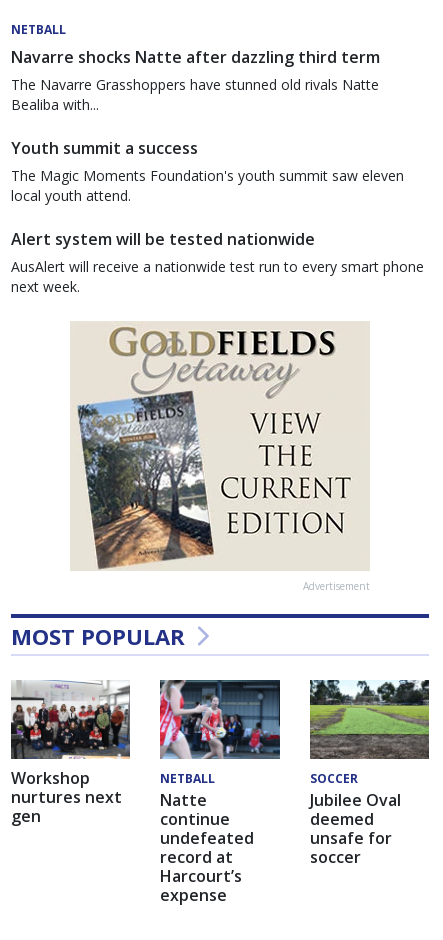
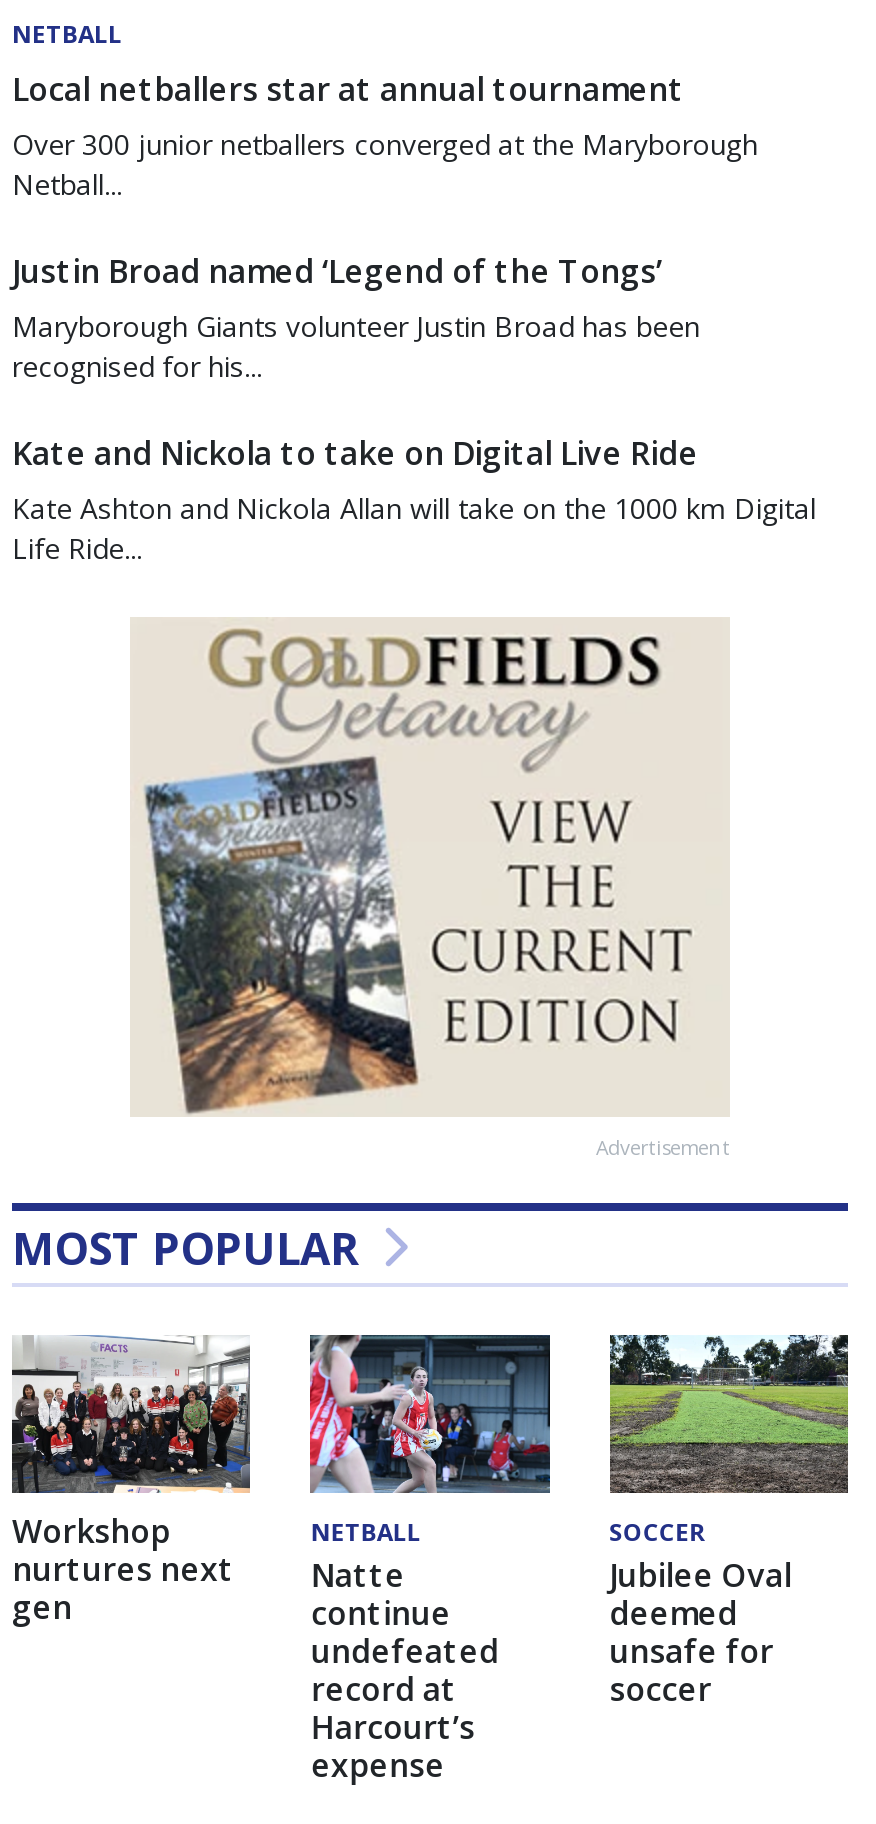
[11,46,380,114] Navarre shocks Natte after dazzling third term | The Navarre Grasshoppers have stunned old rivals Natte | Bealiba with... -> [12,67,758,203] Local netballers star at annual tournament | Over 300 junior netballers converged at the Maryborough | Netball...
[11,137,404,205] Youth summit a success | The Magic Moments Foundation's youth summit saw eleven | local youth attend. -> [12,249,700,385] Justin Broad named ‘Legend of the Tongs’ | Maryborough Giants volunteer Justin Broad has been | recognised for his...
[11,228,424,296] Alert system will be tested nationwide | AusAlert will receive a nationwide test run to every smart phone | next week. -> [12,431,816,567] Kate and Nickola to take on Digital Live Ride | Kate Ashton and Nickola Allan will take on the 1000 km Digital | Life Ride...

